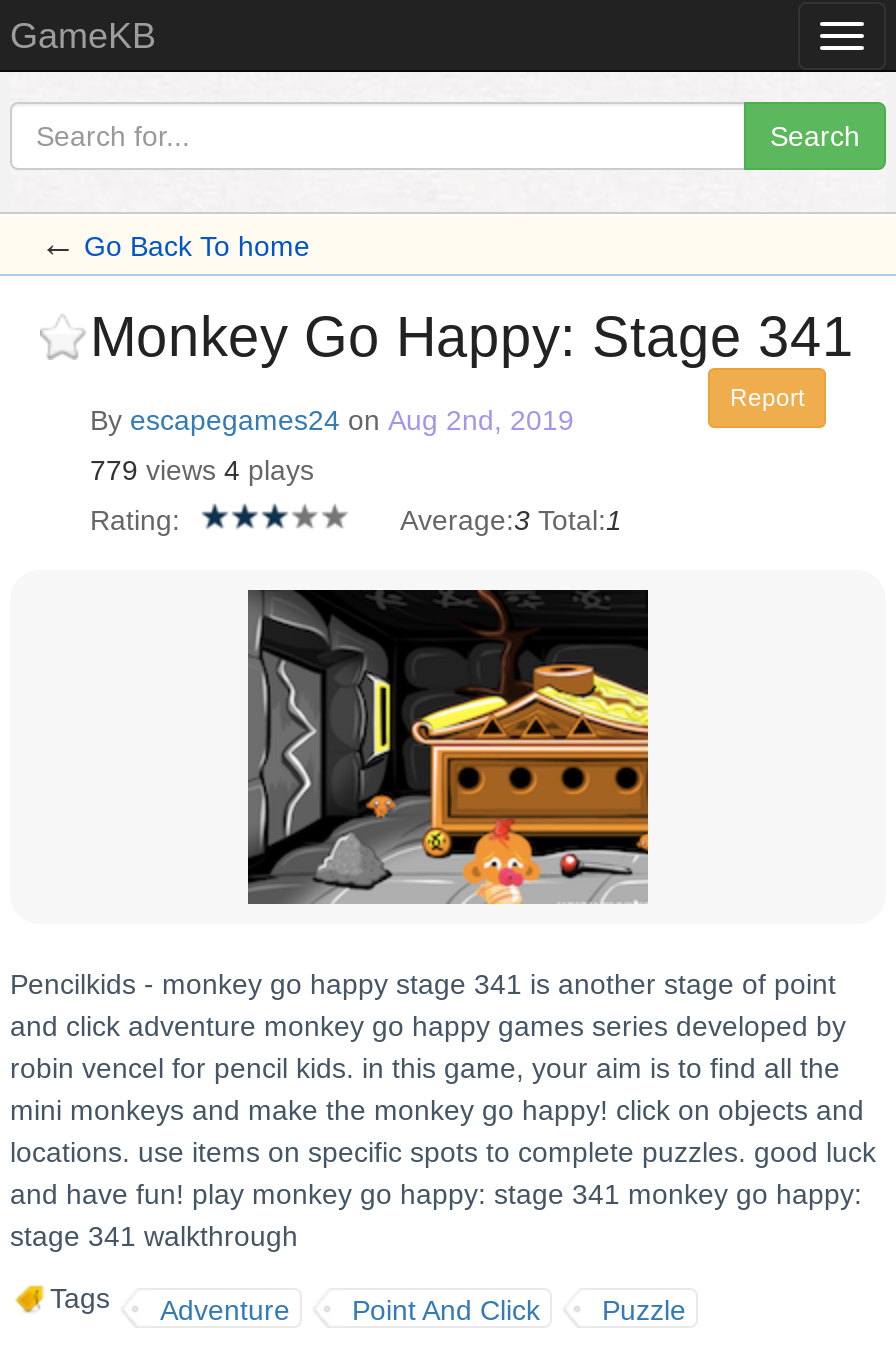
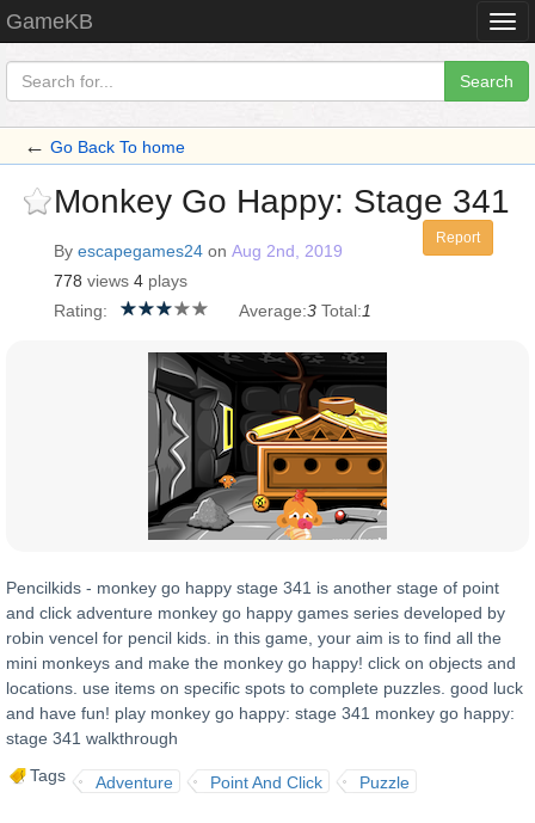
[90,454,314,486] 779 views 4 plays -> [54,271,187,290] 778 views 4 plays

